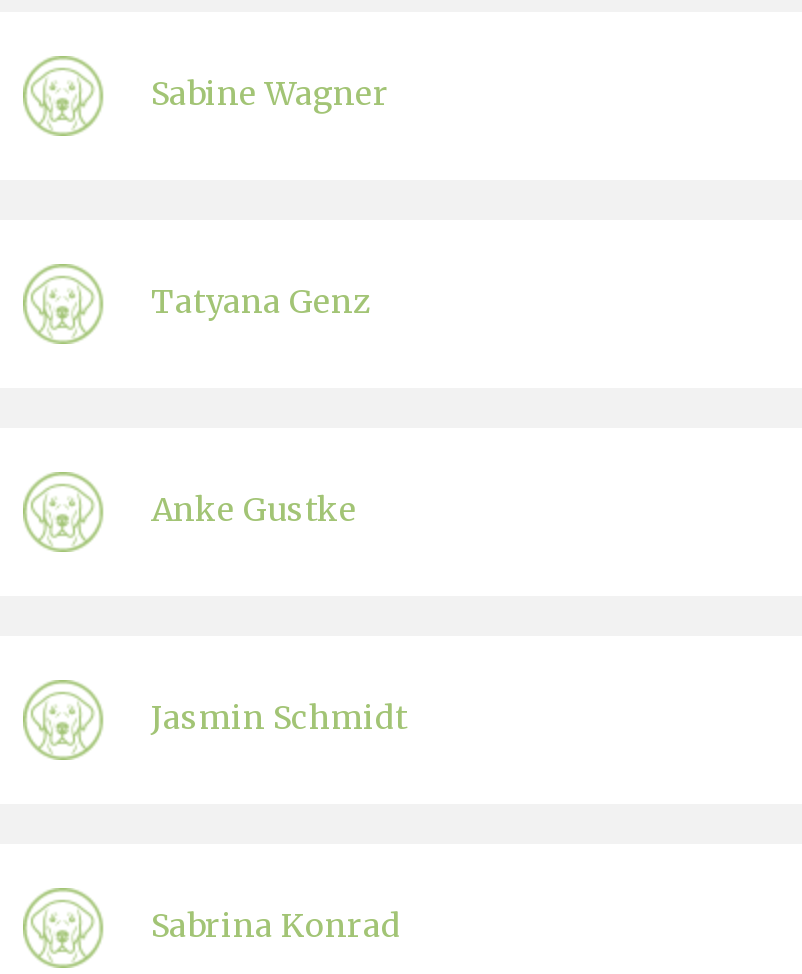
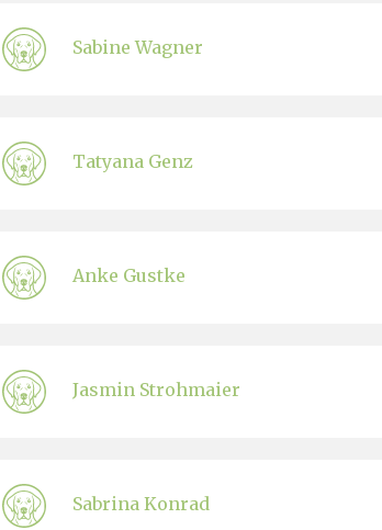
[151,697,407,737] Jasmin Schmidt -> [72,379,240,401] Jasmin Strohmaier

